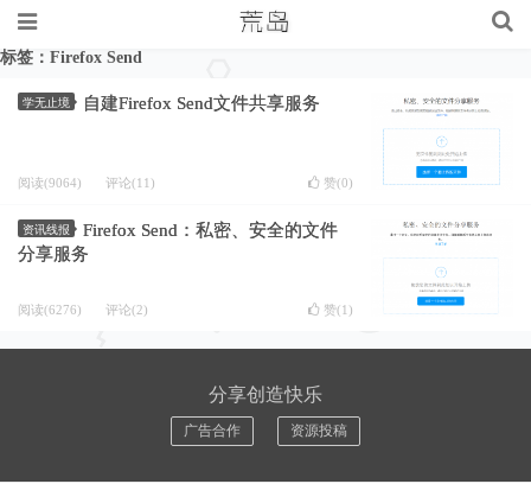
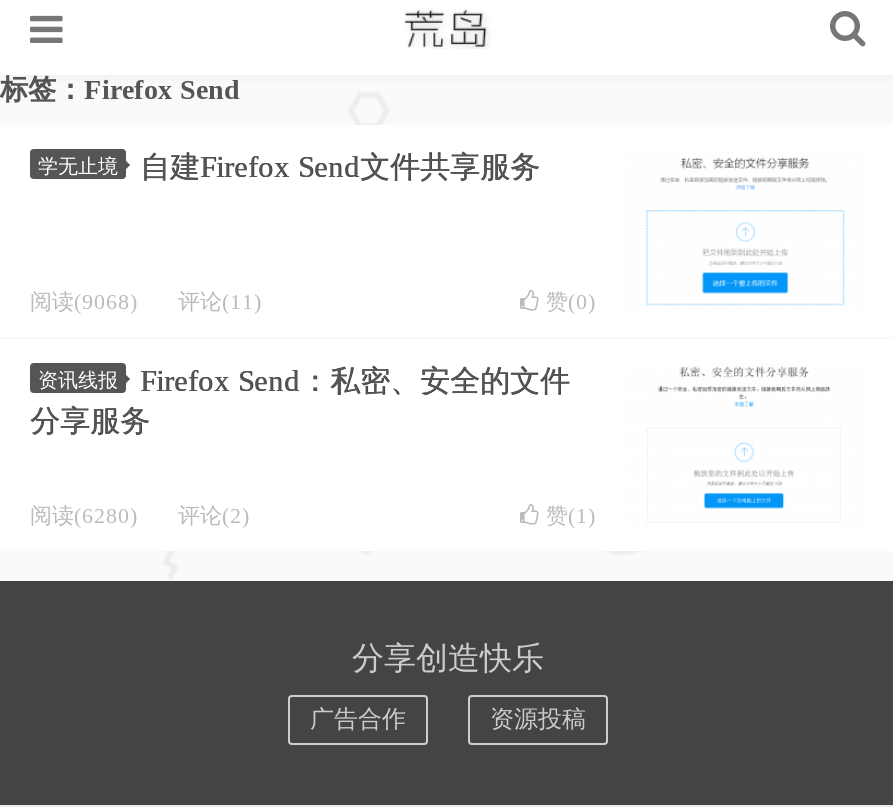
[18,176,155,190] 阅读(9064) 评论(11) -> [30,289,262,313] 阅读(9068) 评论(11)
[18,302,148,317] 阅读(6276) 评论(2) -> [30,503,250,527] 阅读(6280) 评论(2)

